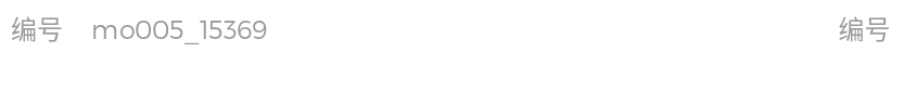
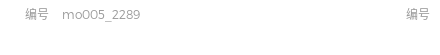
[11,12,267,42] 编号 mo005_15369 -> [25,6,140,20] 编号 mo005_2289

